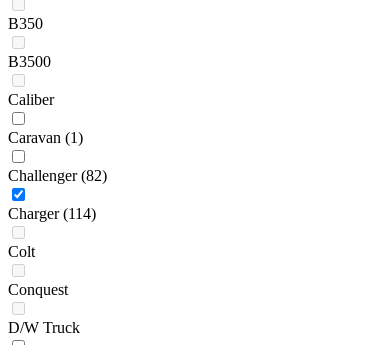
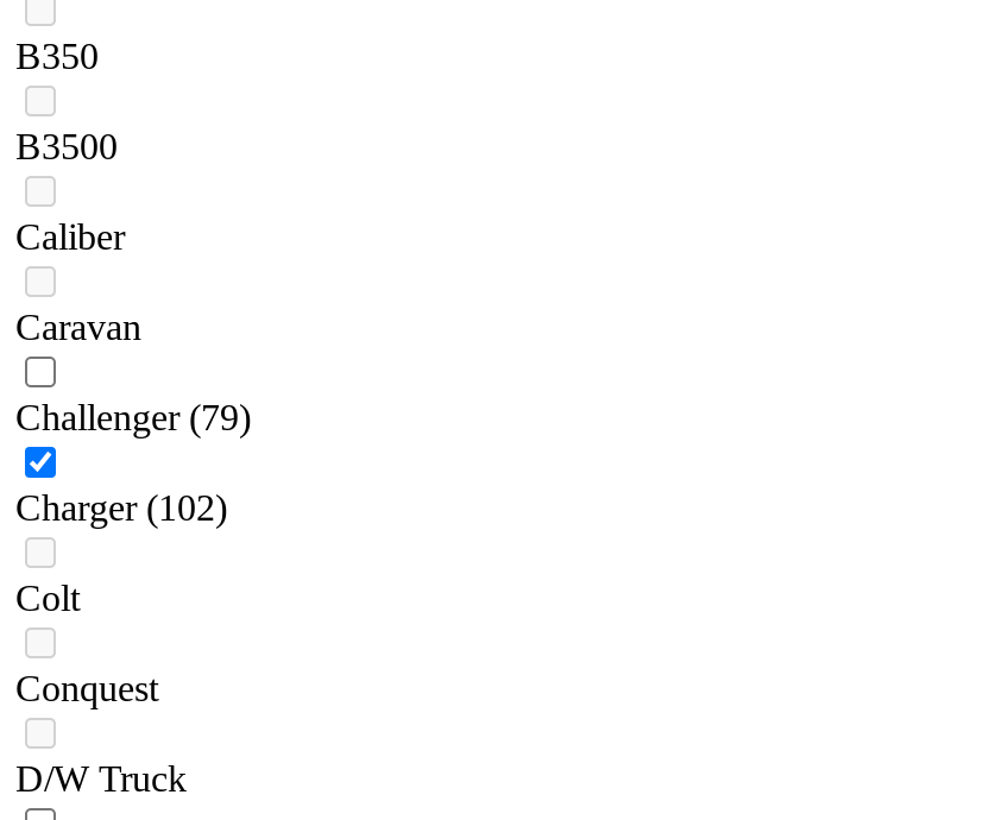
[8,129,83,146] Caravan (1) -> [15,308,141,348] Caravan
[8,167,107,184] Challenger (82) -> [15,398,251,438] Challenger (79)
[8,205,96,222] Charger (114) -> [15,488,227,529] Charger (102)

